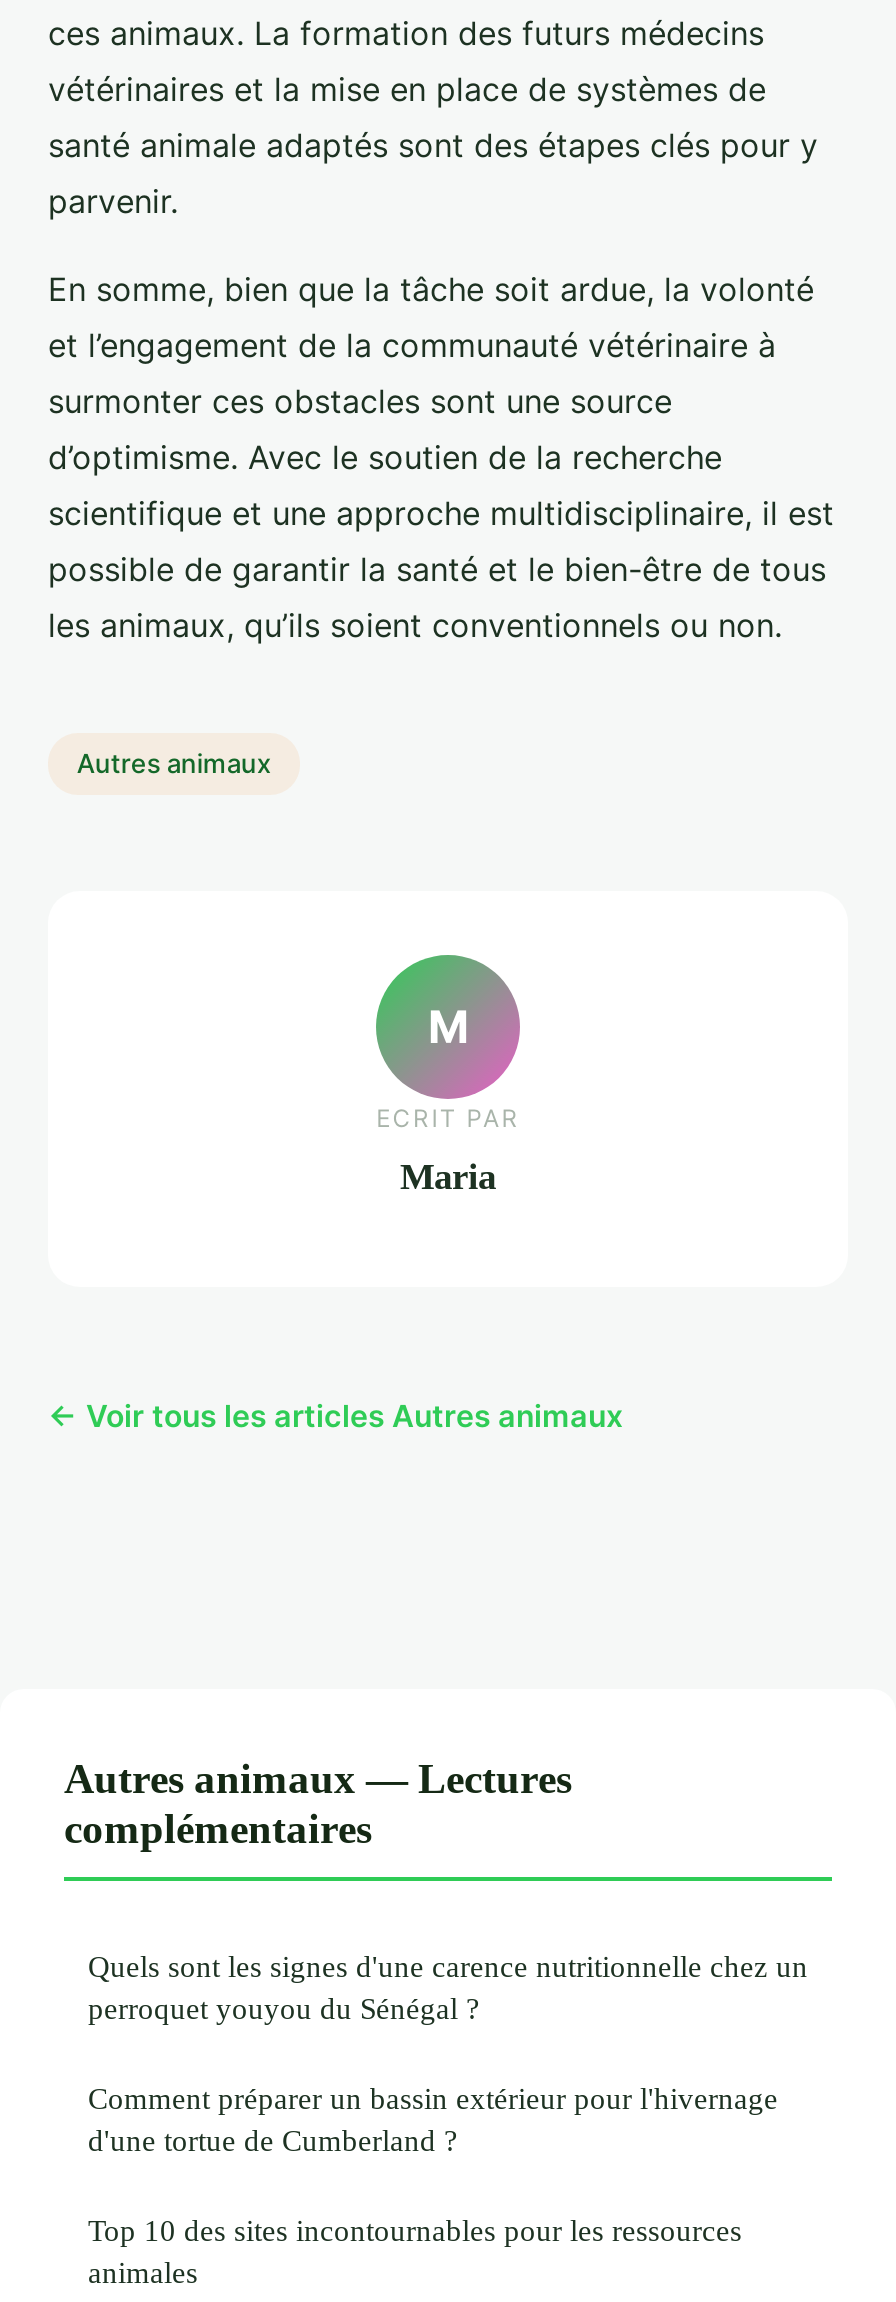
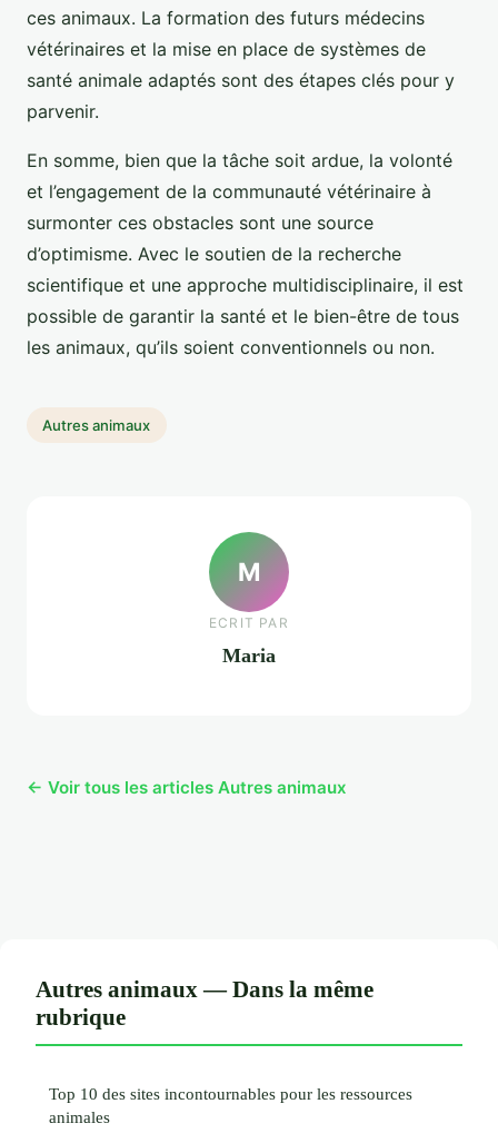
[64,1754,808,2156] Autres animaux — Lectures | complémentaires | Quels sont les signes d'une carence nutritionnelle chez un | perroquet youyou du Sénégal ? | Comment préparer un bassin extérieur pour l'hivernage | d'une tortue de Cumberland ? -> [36,976,373,1030] Autres animaux — Dans la même | rubrique

